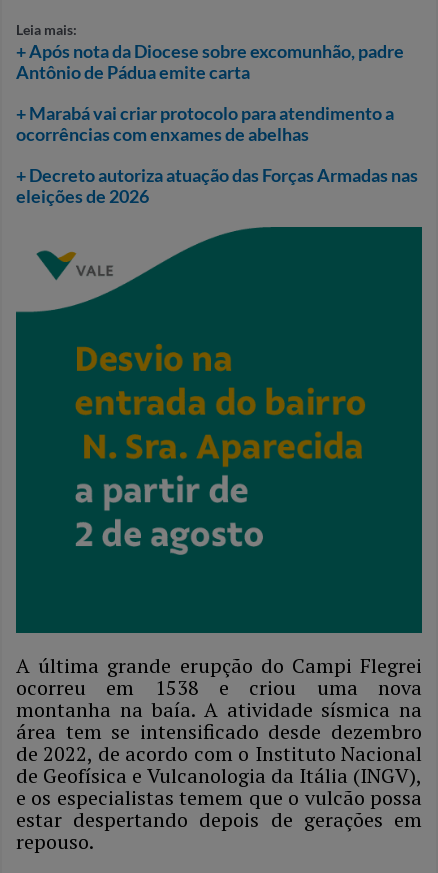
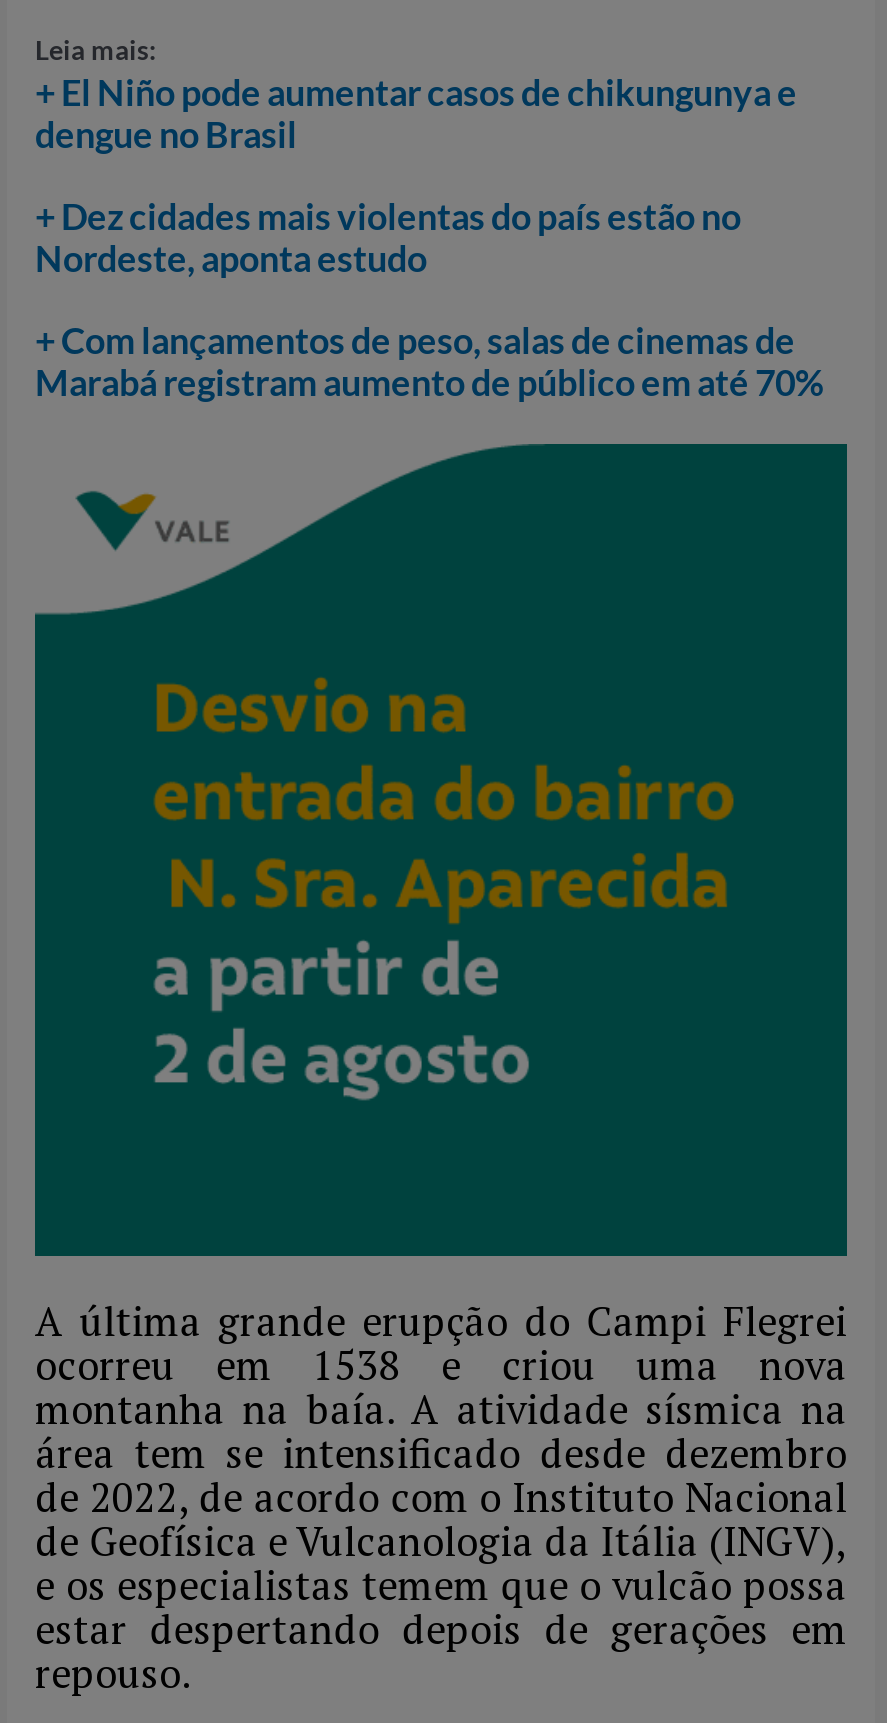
[16,40,404,83] + Após nota da Diocese sobre excomunhão, padre | Antônio de Pádua emite carta -> [35,70,797,156] + El Niño pode aumentar casos de chikungunya e | dengue no Brasil
[16,102,394,145] + Marabá vai criar protocolo para atendimento a | ocorrências com enxames de abelhas -> [35,194,741,280] + Dez cidades mais violentas do país estão no | Nordeste, aponta estudo
[16,164,418,207] + Decreto autoriza atuação das Forças Armadas nas | eleições de 2026 -> [35,318,823,404] + Com lançamentos de peso, salas de cinemas de | Marabá registram aumento de público em até 70%

